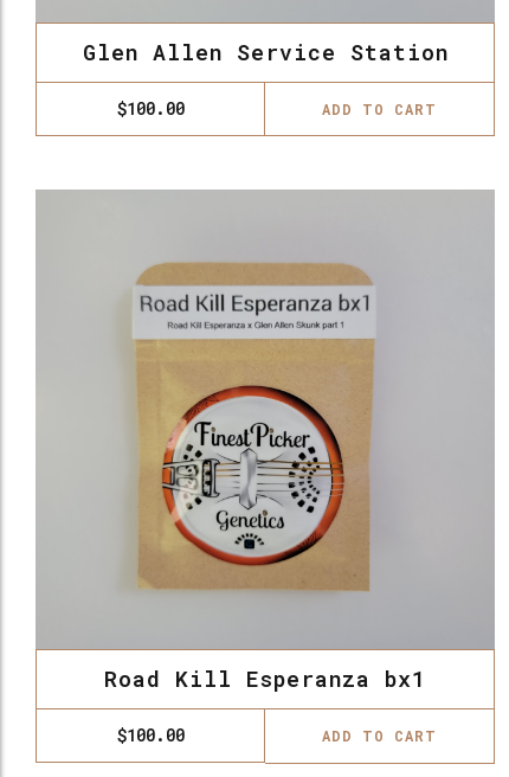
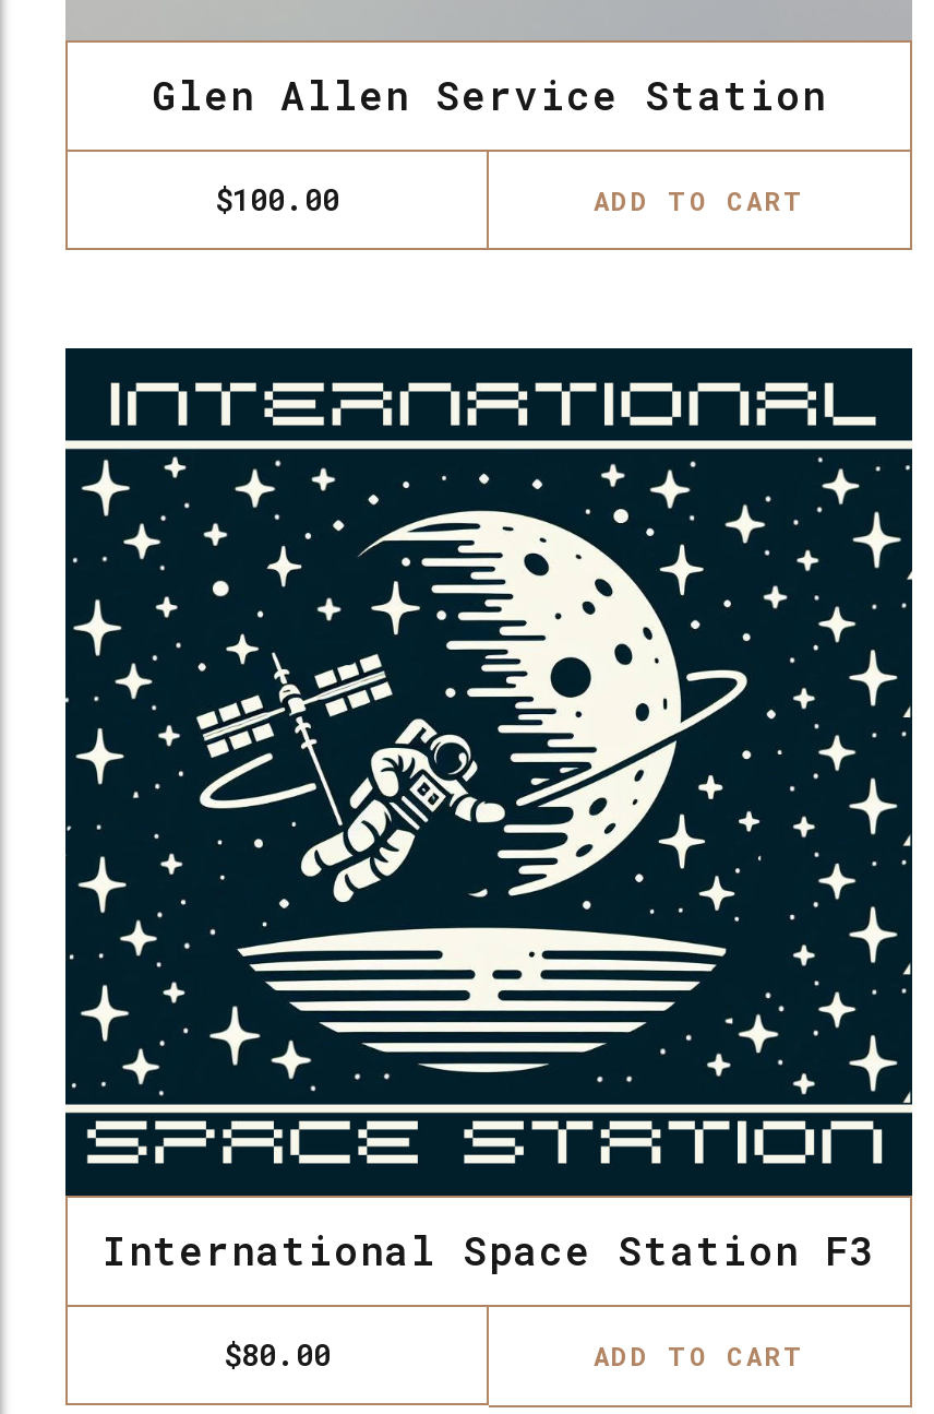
[36,190,495,693] [image] | Road Kill Esperanza bx1 -> [63,348,912,1277] [image] | International Space Station F3
[117,724,184,747] $100.00 -> [224,1334,331,1375] $80.00

